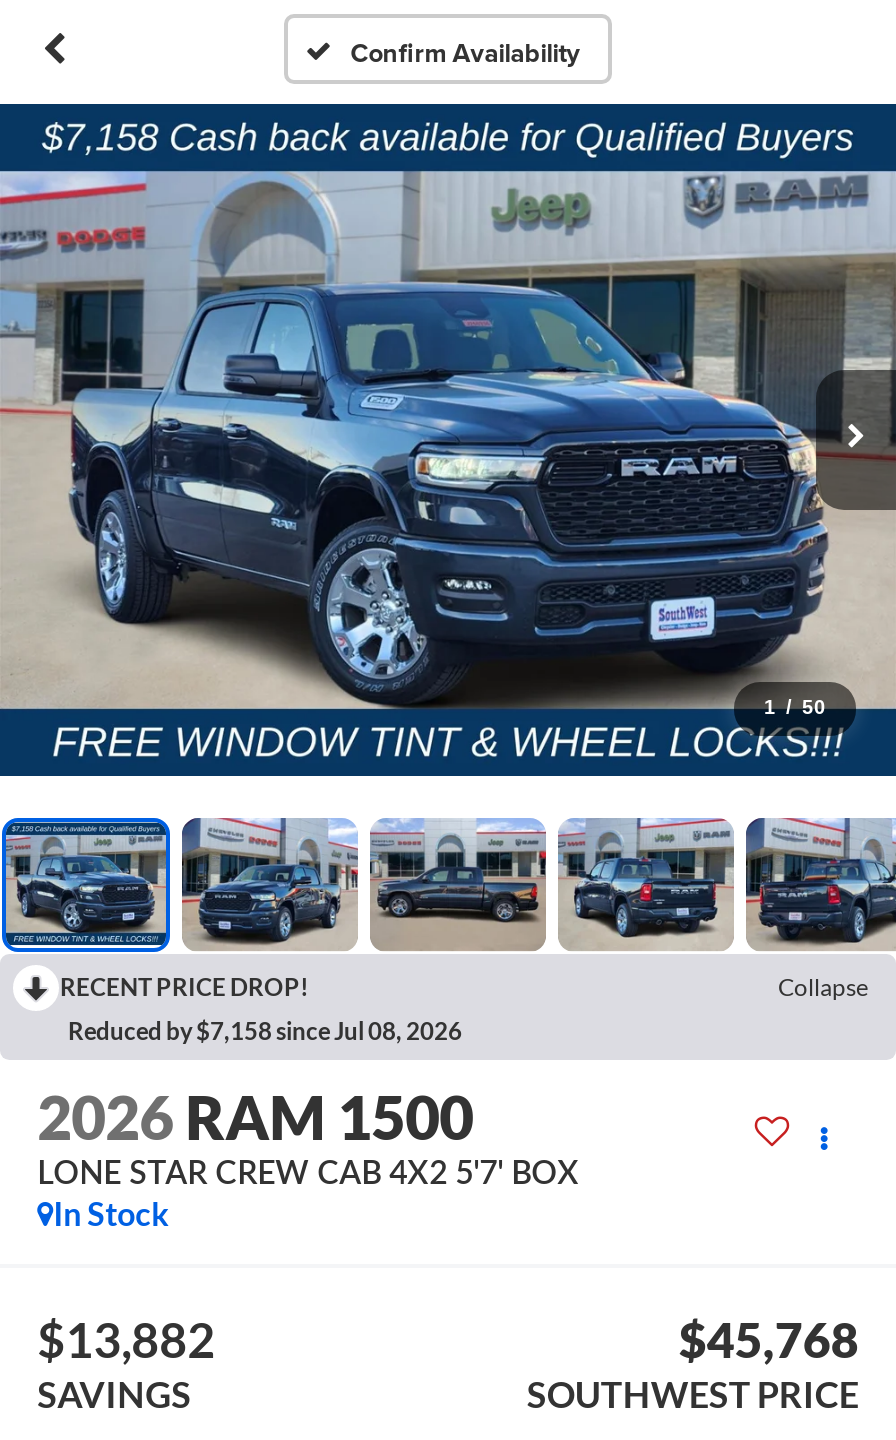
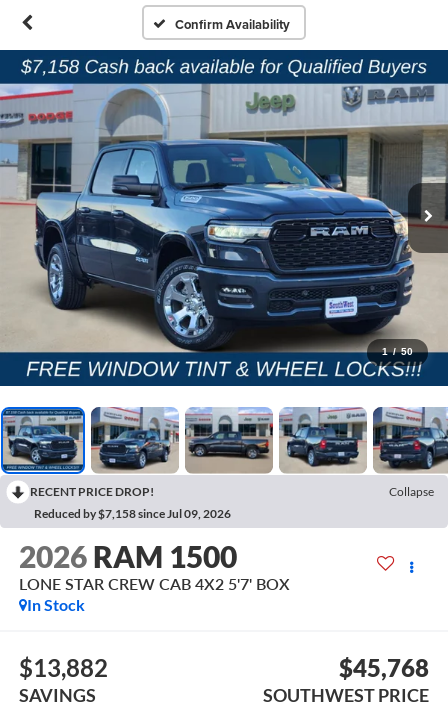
[68,1016,462,1046] Reduced by $7,158 since Jul 08, 2026 -> [34,506,231,521] Reduced by $7,158 since Jul 09, 2026

